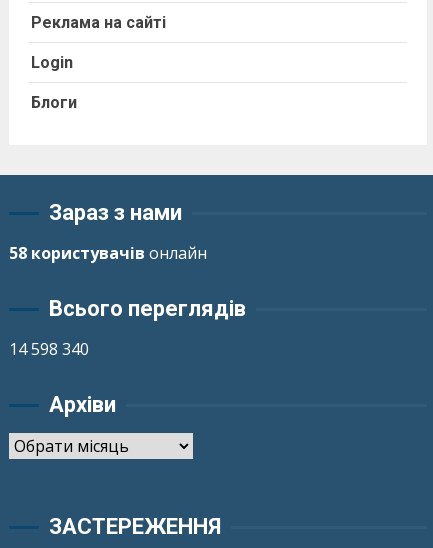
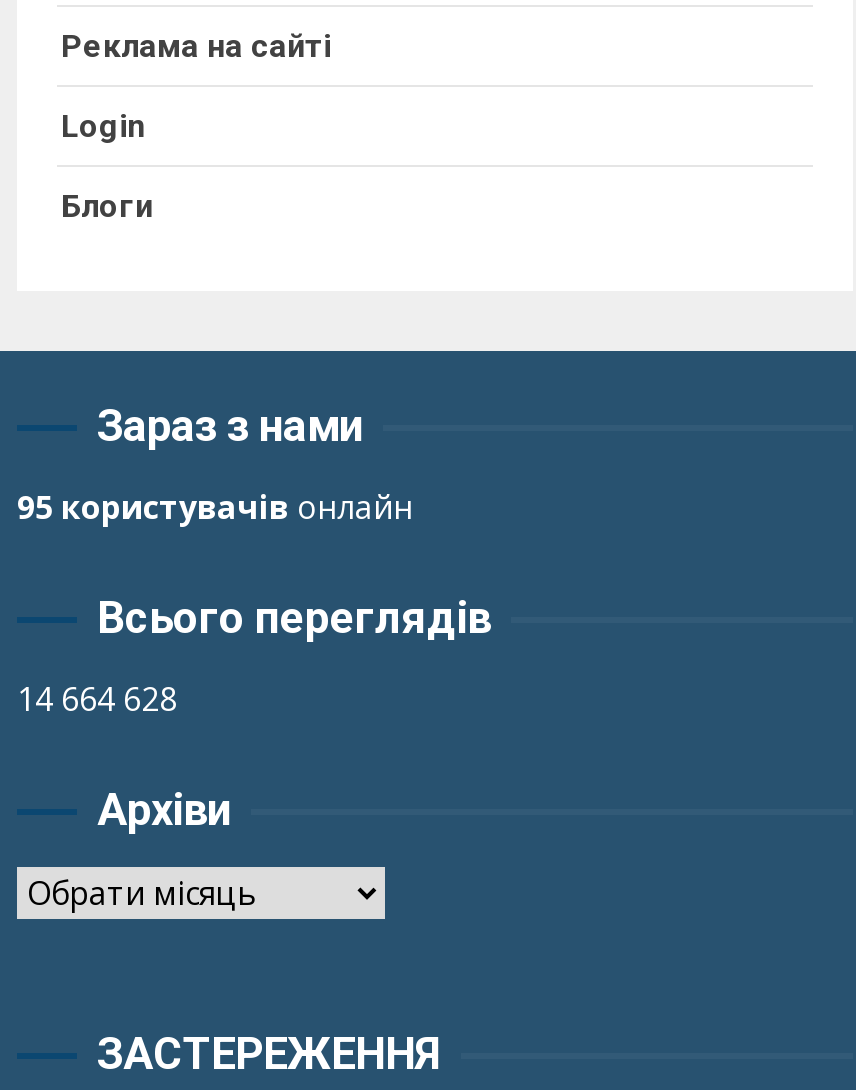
[9,242,207,264] 58 користувачів онлайн -> [17,485,413,529] 95 користувачів онлайн
[9,338,89,360] 14 598 340 -> [17,677,177,721] 14 664 628

